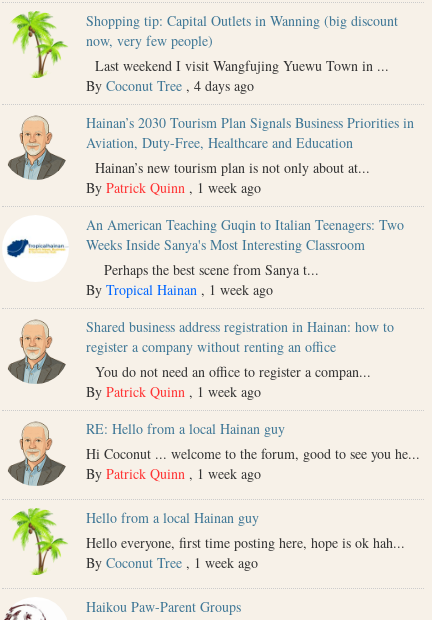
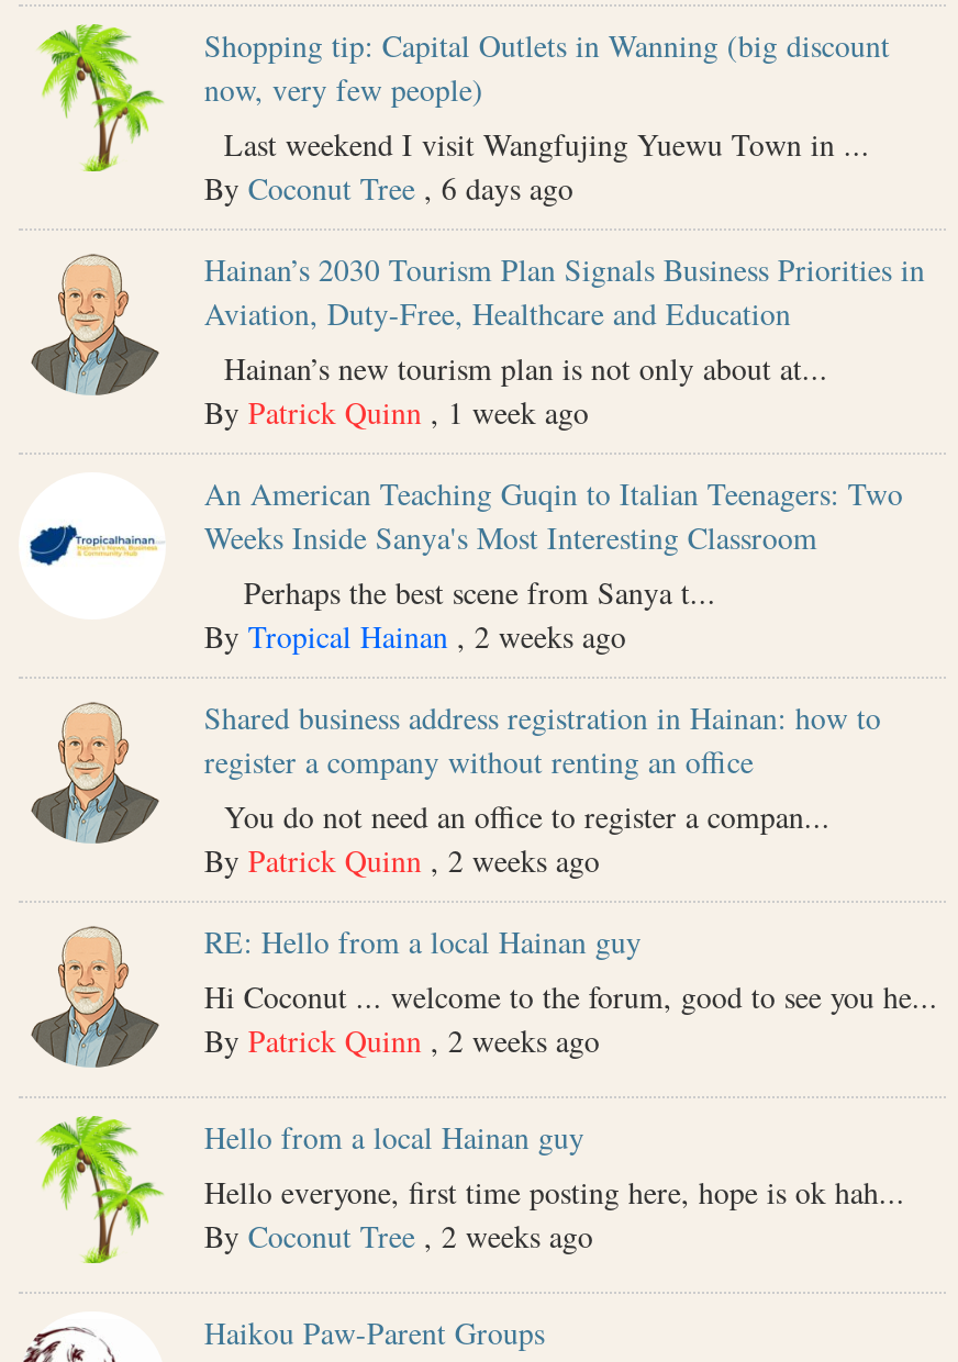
[86,76,254,95] By Coconut Tree, 4 days ago -> [204,167,573,209] By Coconut Tree, 6 days ago
[86,280,273,299] By Tropical Hainan, 1 week ago -> [204,615,626,657] By Tropical Hainan, 2 weeks ago
[86,382,261,401] By Patrick Quinn, 1 week ago -> [204,839,600,881] By Patrick Quinn, 2 weeks ago
[86,464,261,483] By Patrick Quinn, 1 week ago -> [204,1019,600,1061] By Patrick Quinn, 2 weeks ago
[86,553,258,572] By Coconut Tree, 1 week ago -> [204,1214,593,1256] By Coconut Tree, 2 weeks ago

